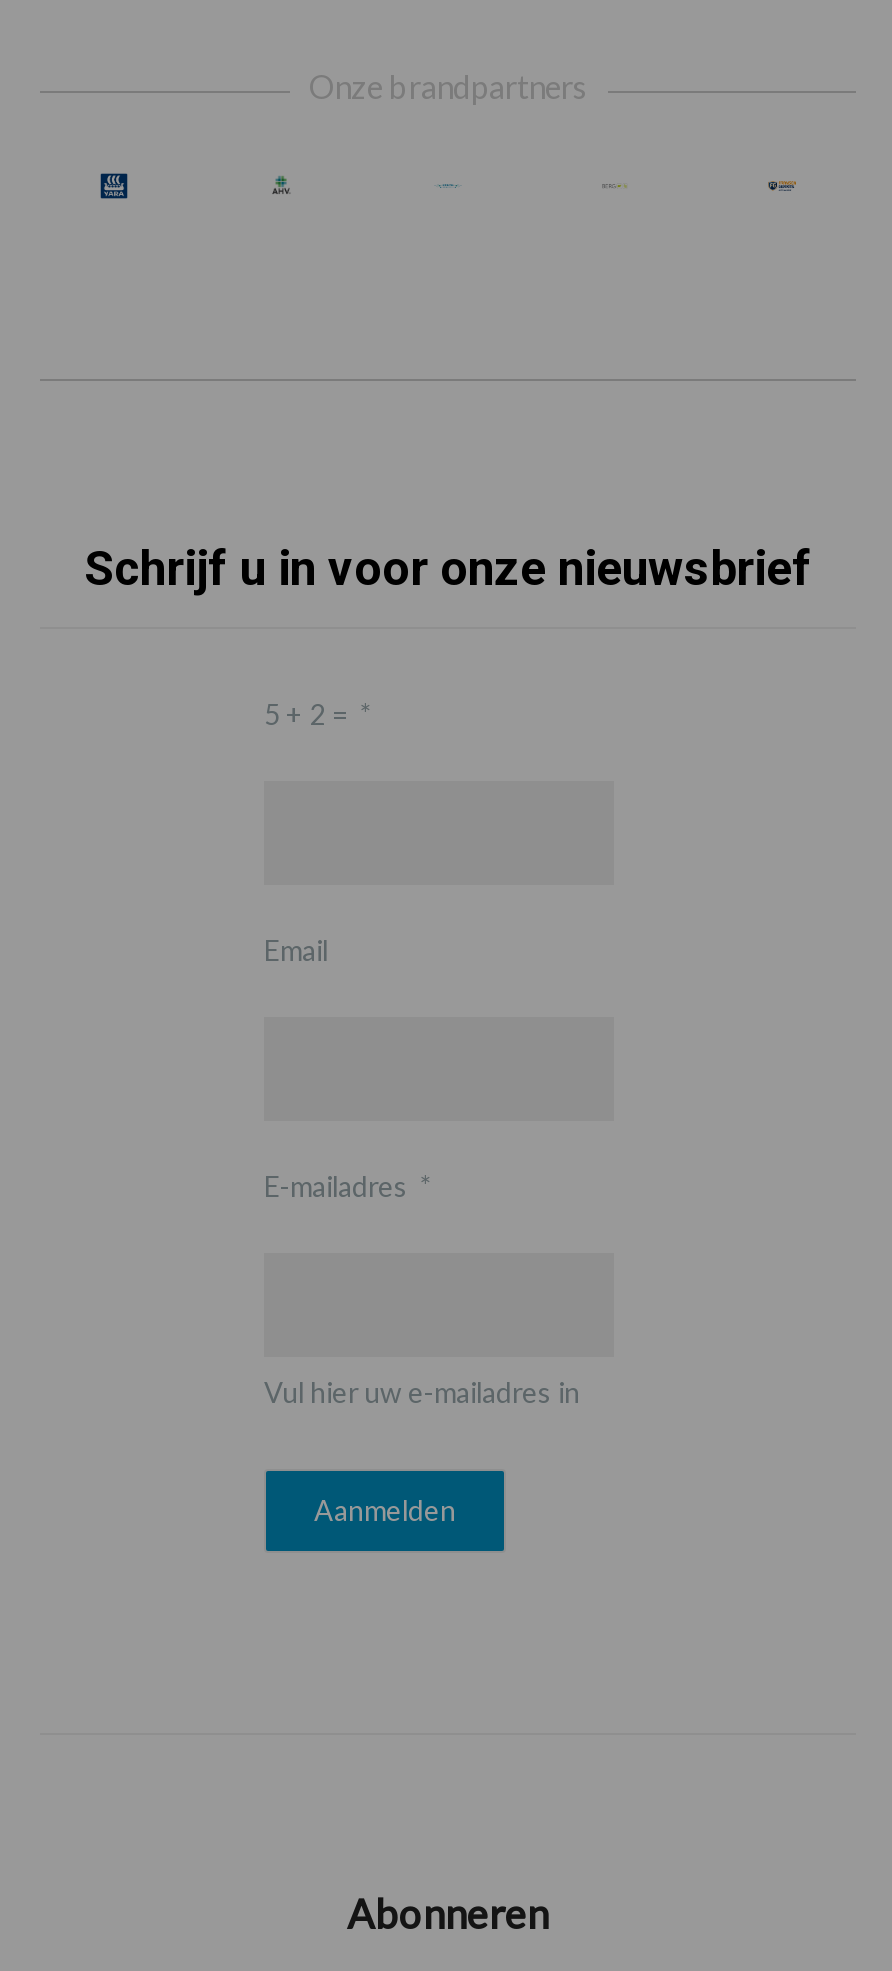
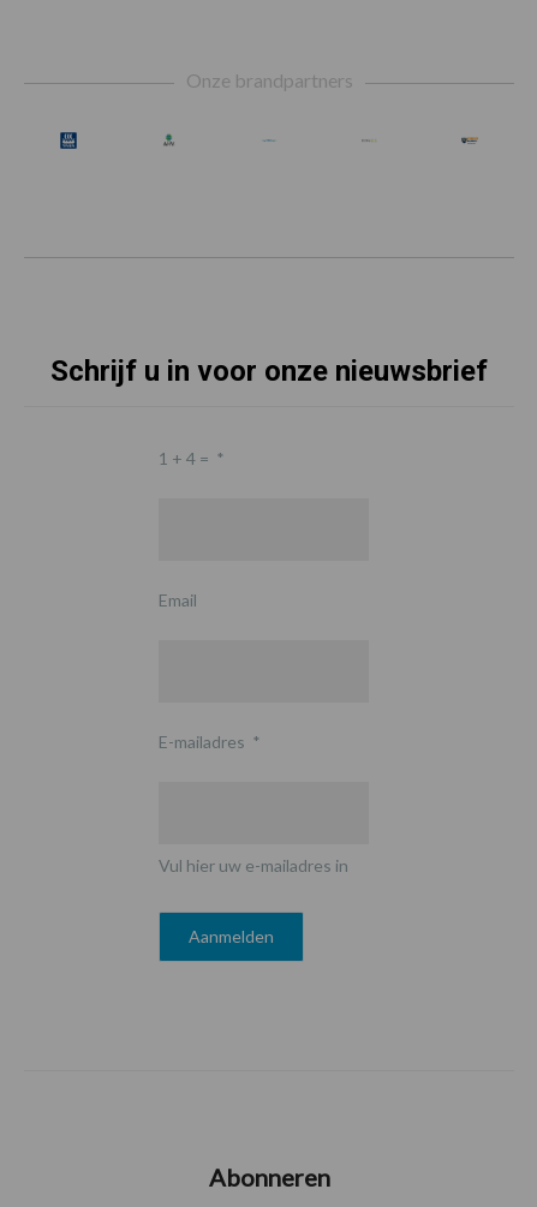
[264,698,374,732] 5 + 2 = * -> [159,448,225,468] 1 + 4 = *

